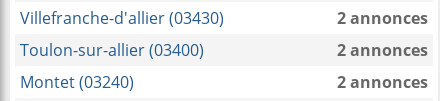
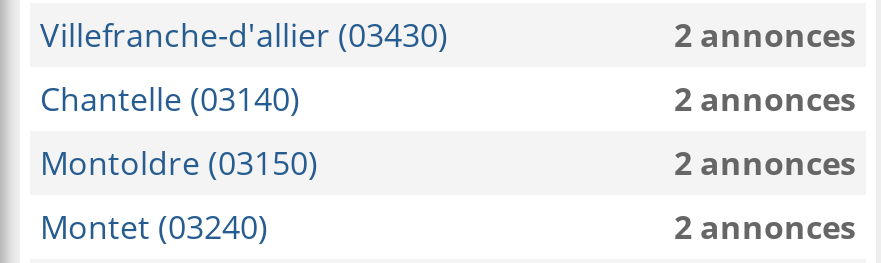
[20,39,204,61] Toulon-sur-allier (03400) -> [40,77,856,185] Chantelle (03140) | 2 annonces | Montoldre (03150)

